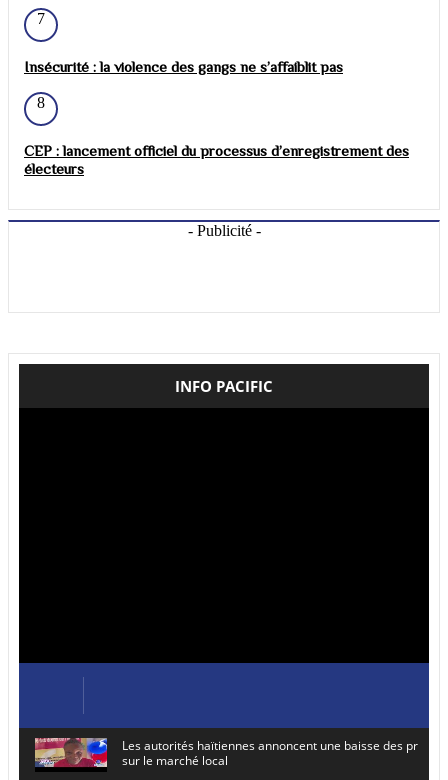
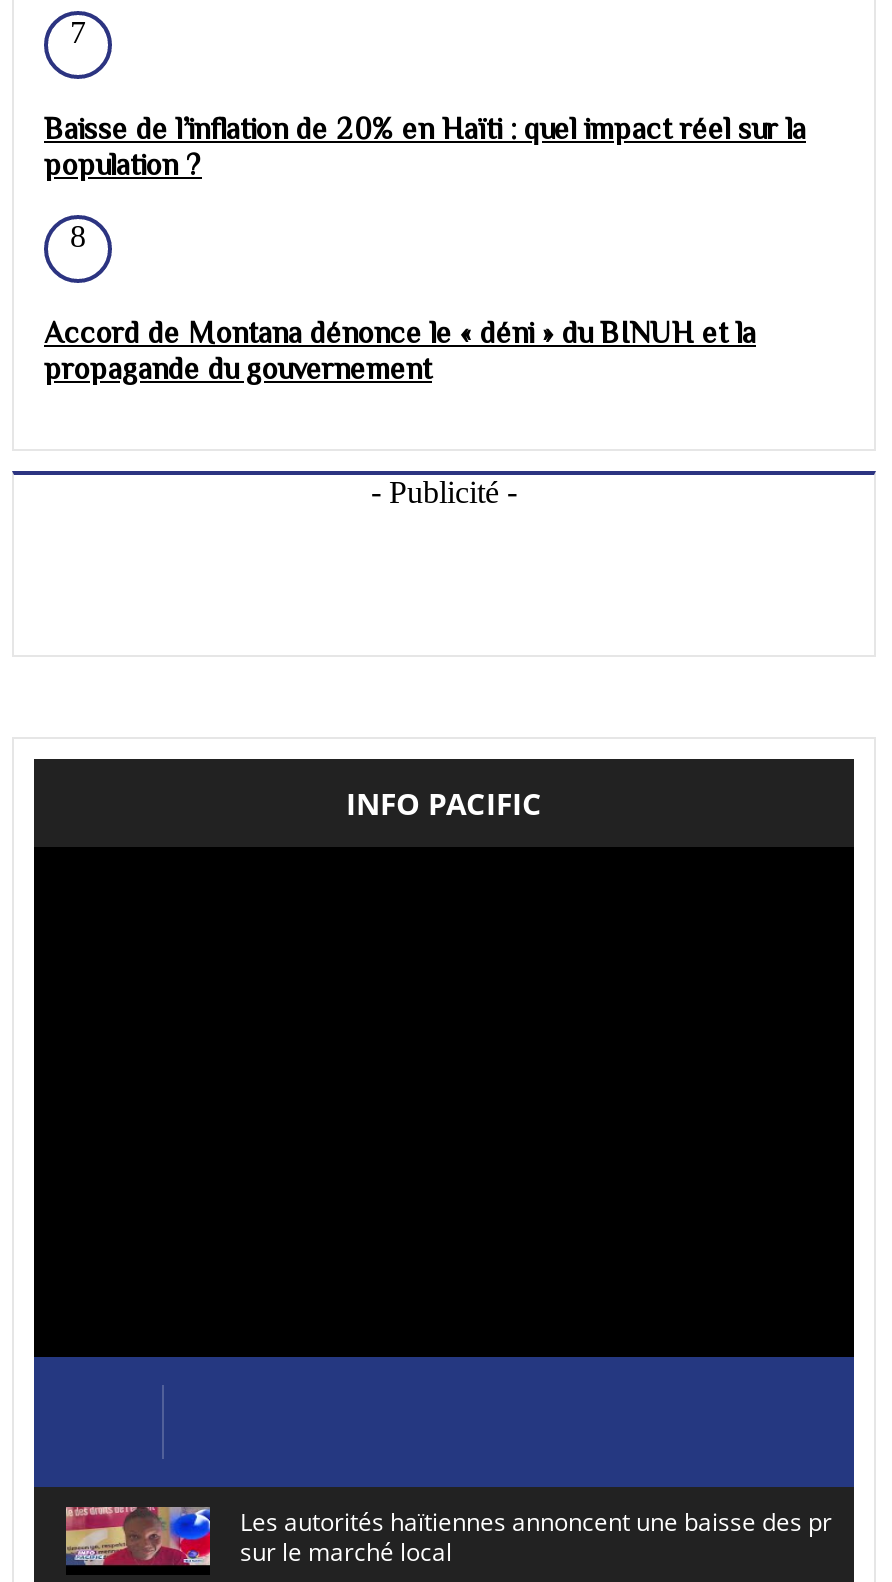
[24,58,343,75] Insécurité : la violence des gangs ne s’affaiblit pas -> [44,111,806,181] Baisse de l’inflation de 20% en Haïti : quel impact réel sur la | population ?
[24,142,409,177] CEP : lancement officiel du processus d’enregistrement des | électeurs -> [44,315,756,385] Accord de Montana dénonce le « déni » du BINUH et la | propagande du gouvernement

